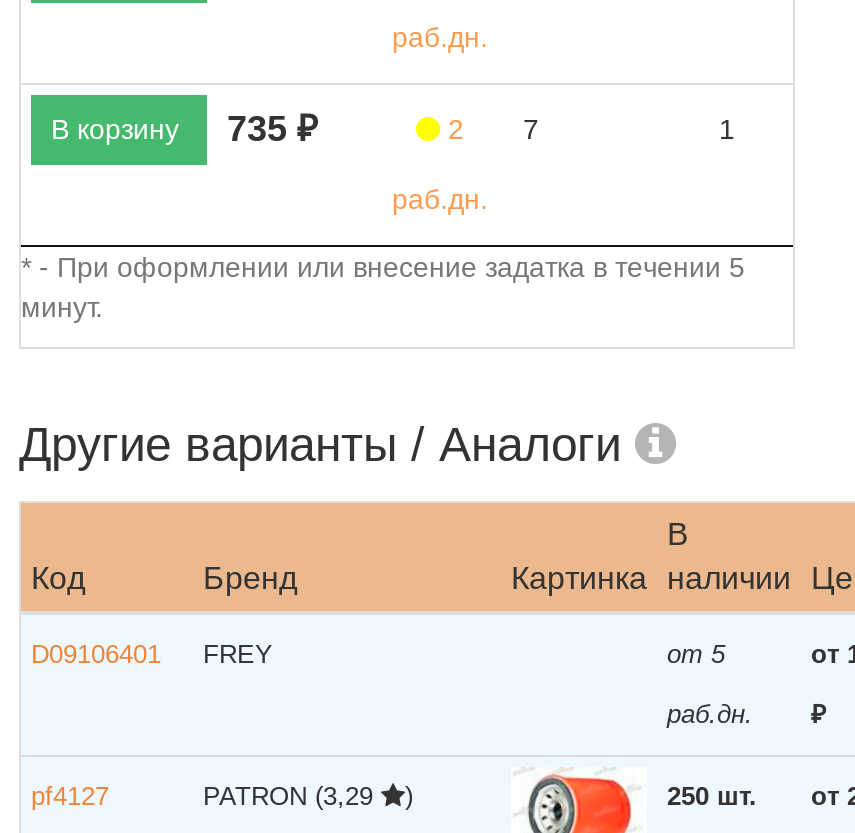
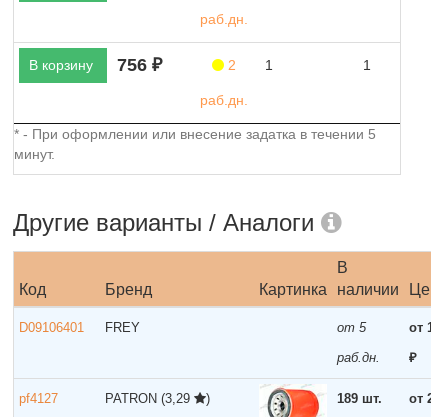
[51,109,317,149] В корзину 735 ₽ -> [29,55,162,75] В корзину 756 ₽
[440,113,539,145] 2 7 -> [223,57,273,73] 2 1
[667,781,757,811] 250 шт. -> [337,391,382,406] 189 шт.

